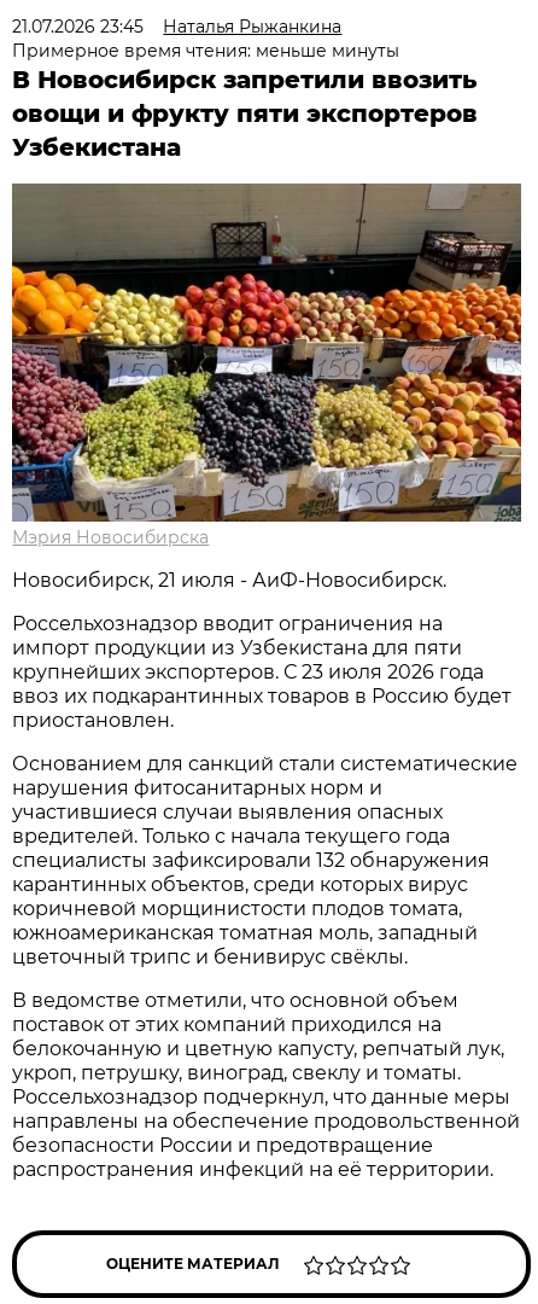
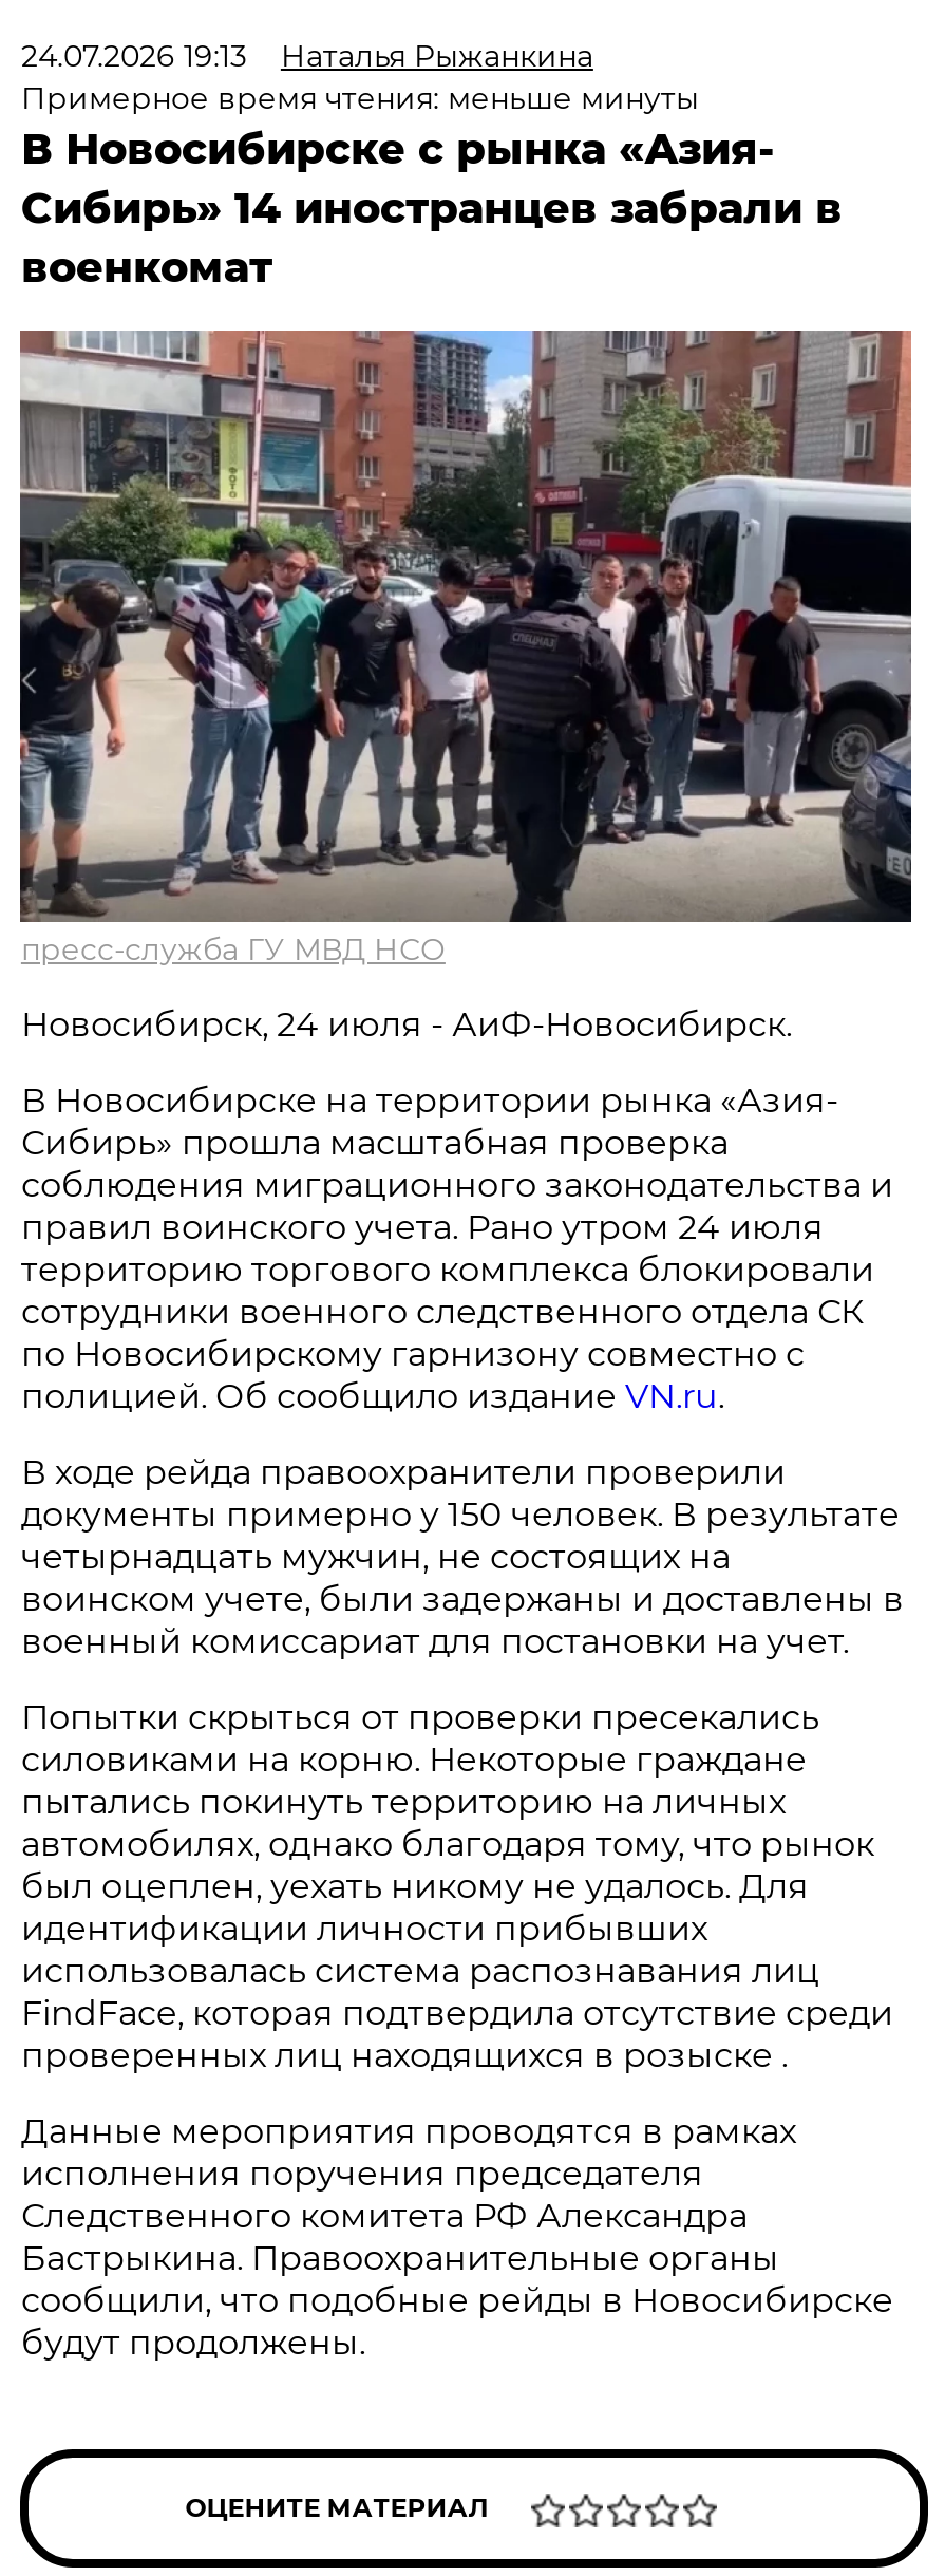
[13,16,342,37] 21.07.2026 23:45 Наталья Рыжанкина -> [21,37,593,75] 24.07.2026 19:13 Наталья Рыжанкина
[13,65,478,162] В Новосибирск запретили ввозить | овощи и фрукту пяти экспортеров | Узбекистана -> [21,123,842,292] В Новосибирске с рынка «Азия- | Сибирь» 14 иностранцев забрали в | военкомат
[11,182,522,1181] [image] | Мэрия Новосибирска | Новосибирск, 21 июля - АиФ-Новосибирск. | Россельхознадзор вводит ограничения на | импорт продукции из Узбекистана для пяти | крупнейших экспортеров. С 23 июля 2026 года | ввоз их подкарантинных товаров в Россию будет | приостановлен. | Основанием для санкций стали систематические | нарушения фитосанитарных норм и | участившиеся случаи выявления опасных | вредителей. Только с начала текущего года | специалисты зафиксировали 132 обнаружения | карантинных объектов, среди которых вирус | коричневой морщинистости плодов томата, | южноамериканская томатная моль, западный | цветочный трипс и бенивирус свёклы. | В ведомстве отметили, что основной объем | поставок от этих компаний приходился на | белокочанную и цветную капусту, репчатый лук, | укроп, петрушку, виноград, свеклу и томаты. | Россельхознадзор подчеркнул, что данные меры | направлены на обеспечение продовольственной | безопасности России и предотвращение | распространения инфекций на её территории. -> [18,331,913,2362] [image] | пресс-служба ГУ МВД НСО | Новосибирск, 24 июля - АиФ-Новосибирск. | В Новосибирске на территории рынка «Азия- | Сибирь» прошла масштабная проверка | соблюдения миграционного законодательства и | правил воинского учета. Рано утром 24 июля | территорию торгового комплекса блокировали | сотрудники военного следственного отдела СК | по Новосибирскому гарнизону совместно с | полицией. Об сообщило издание VN.ru. | В ходе рейда правоохранители проверили | документы примерно у 150 человек. В результате | четырнадцать мужчин, не состоящих на | воинском учете, были задержаны и доставлены в | военный комиссариат для постановки на учет. | Попытки скрыться от проверки пресекались | силовиками на корню. Некоторые граждане | пытались покинуть территорию на личных | автомобилях, однако благодаря тому, что рынок | был оцеплен, уехать никому не удалось. Для | идентификации личности прибывших | использовалась система распознавания лиц | FindFace, которая подтвердила отсутствие среди | проверенных лиц находящихся в розыске . | Данные мероприятия проводятся в рамках | исполнения поручения председателя | Следственного комитета РФ Александра | Бастрыкина. Правоохранительные органы | сообщили, что подобные рейды в Новосибирске | будут продолжены.

